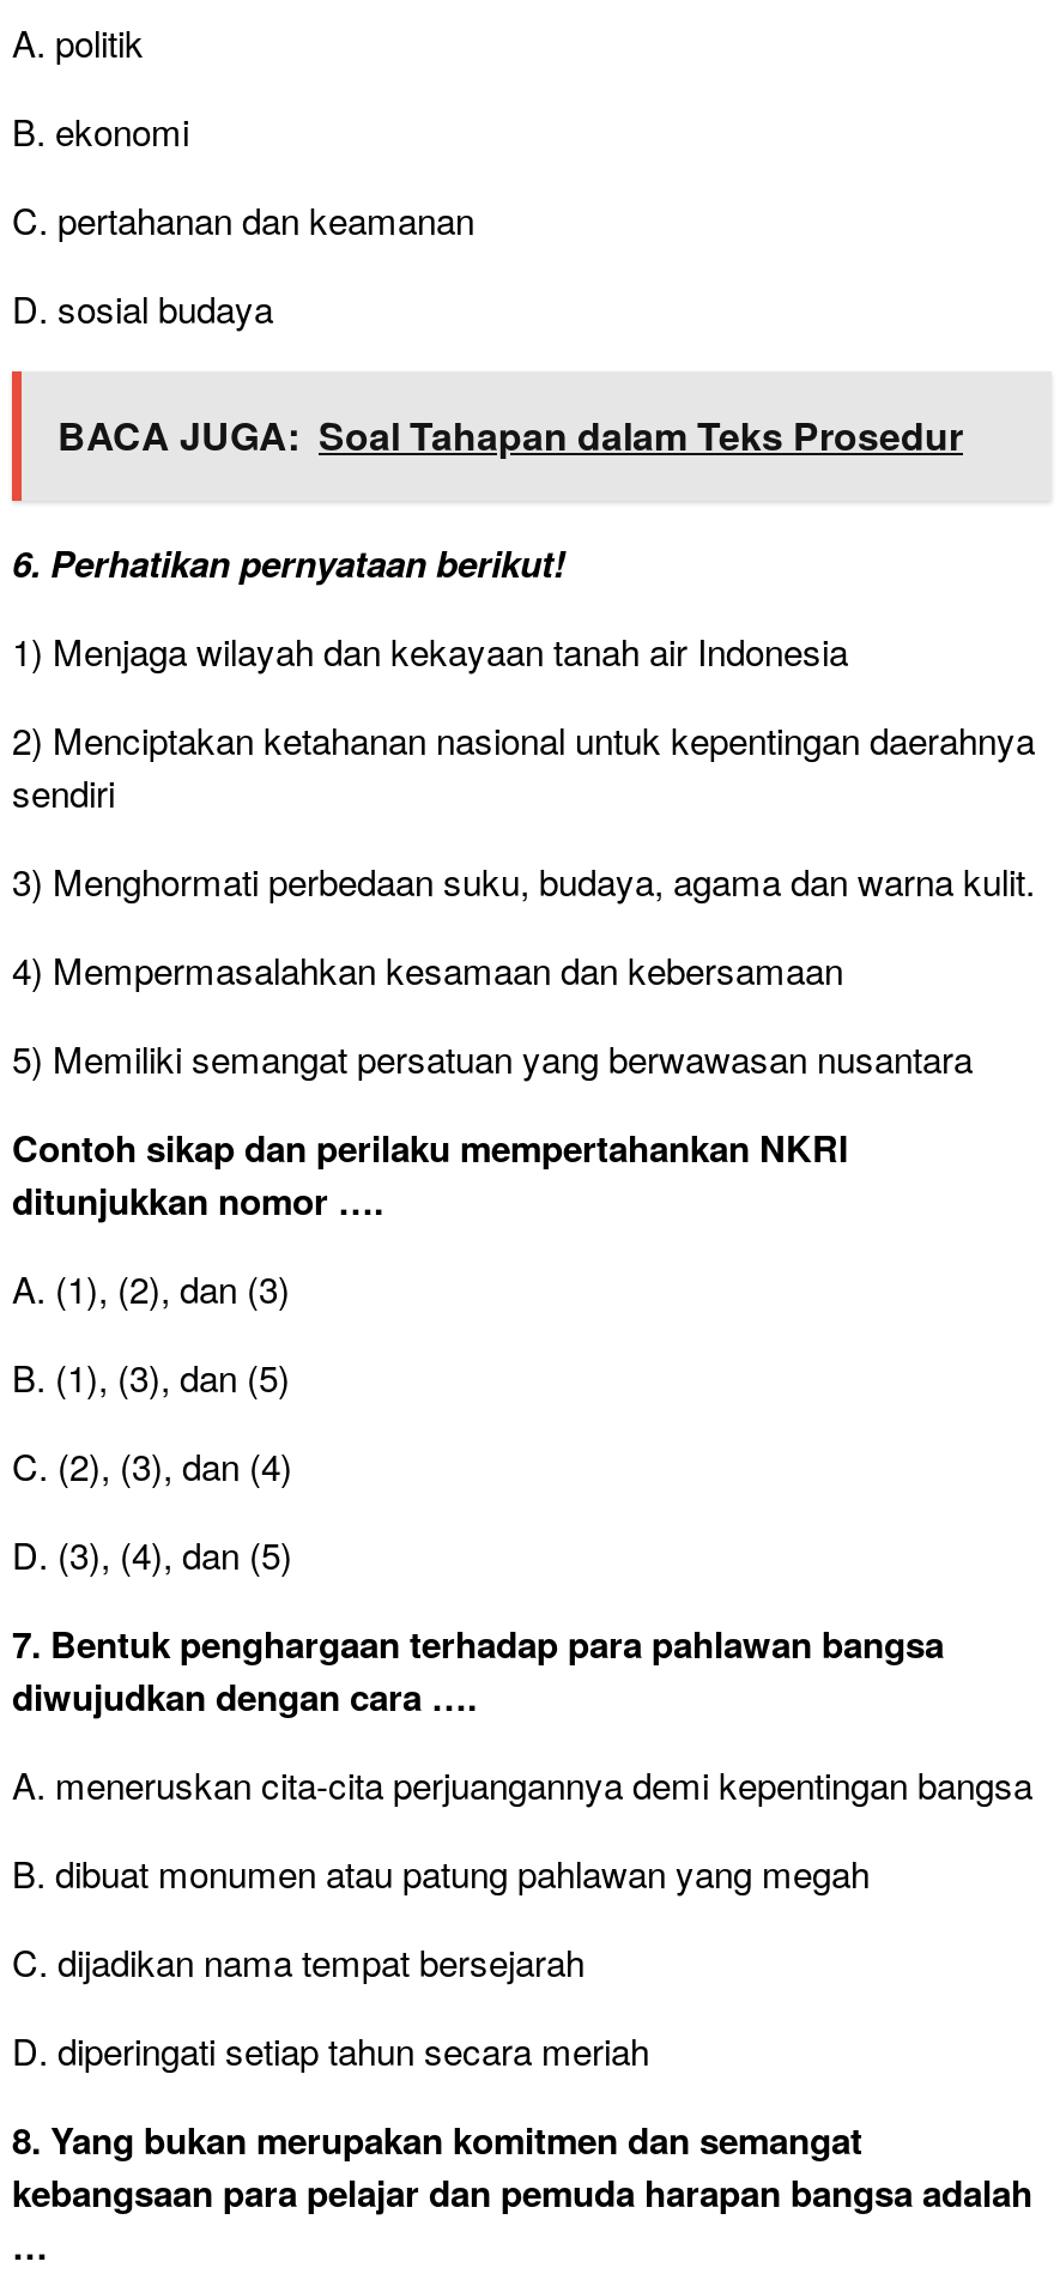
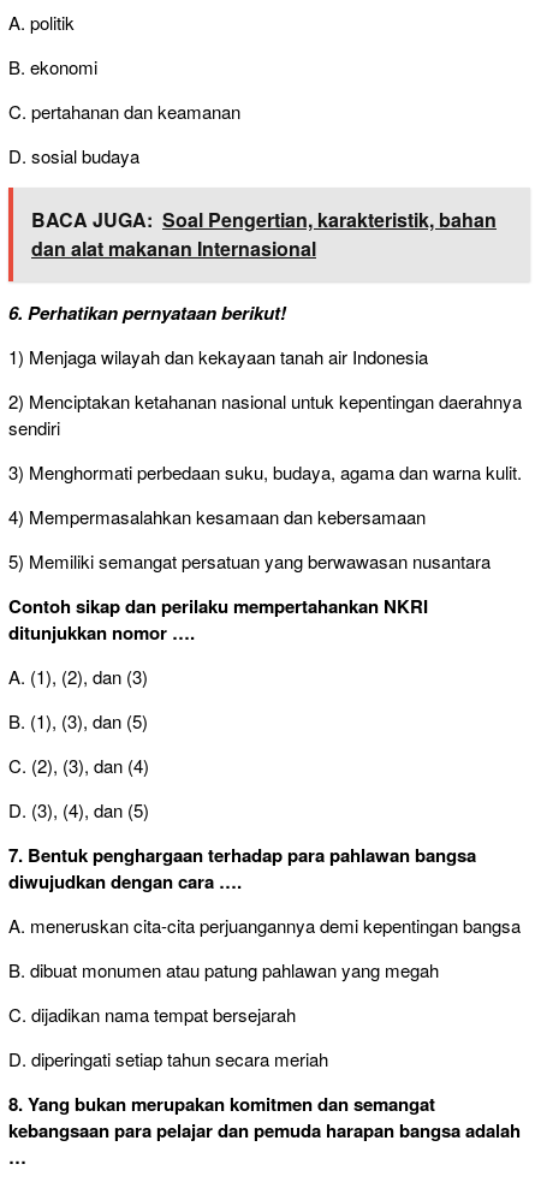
[57,408,963,463] BACA JUGA: Soal Tahapan dalam Teks Prosedur -> [31,206,497,262] BACA JUGA: Soal Pengertian, karakteristik, bahan | dan alat makanan Internasional

